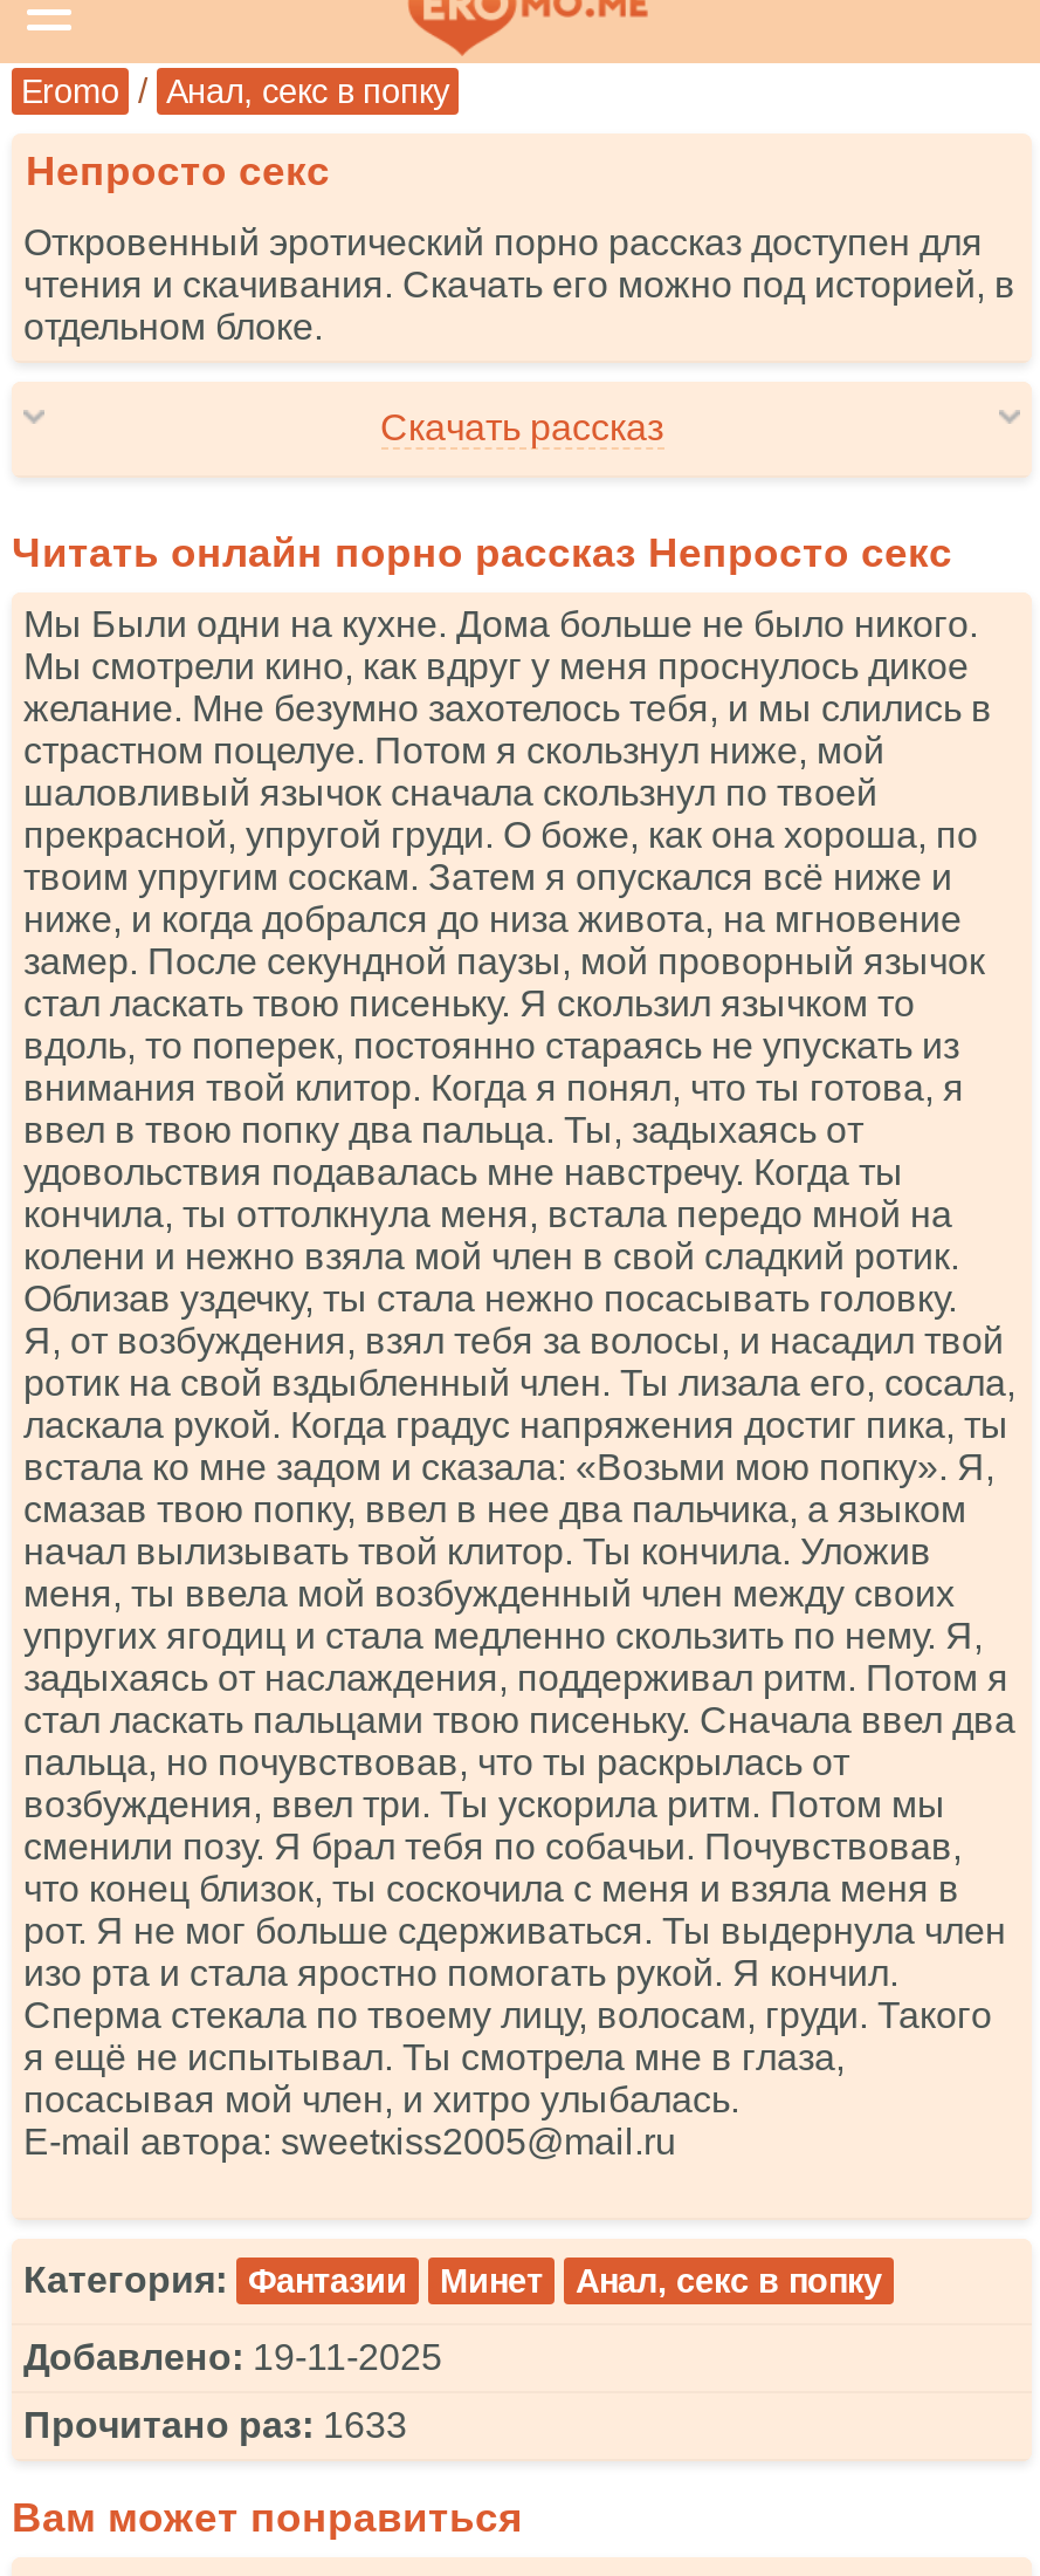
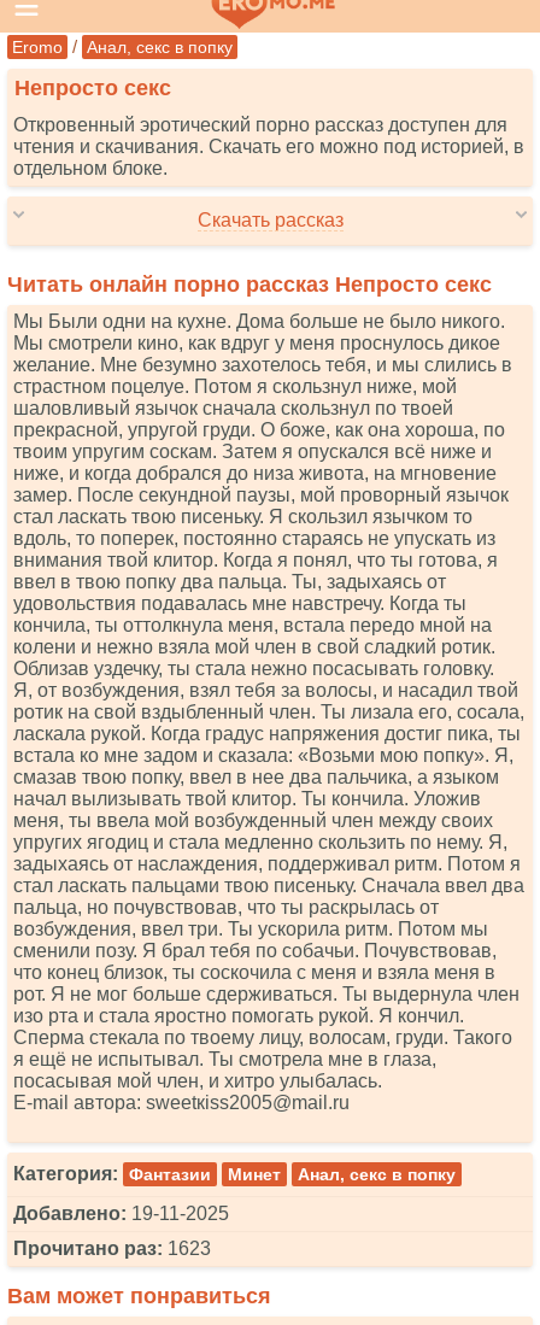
[23,2405,407,2445] Прочитано раз: 1633 -> [13,1238,211,1259] Прочитано раз: 1623

